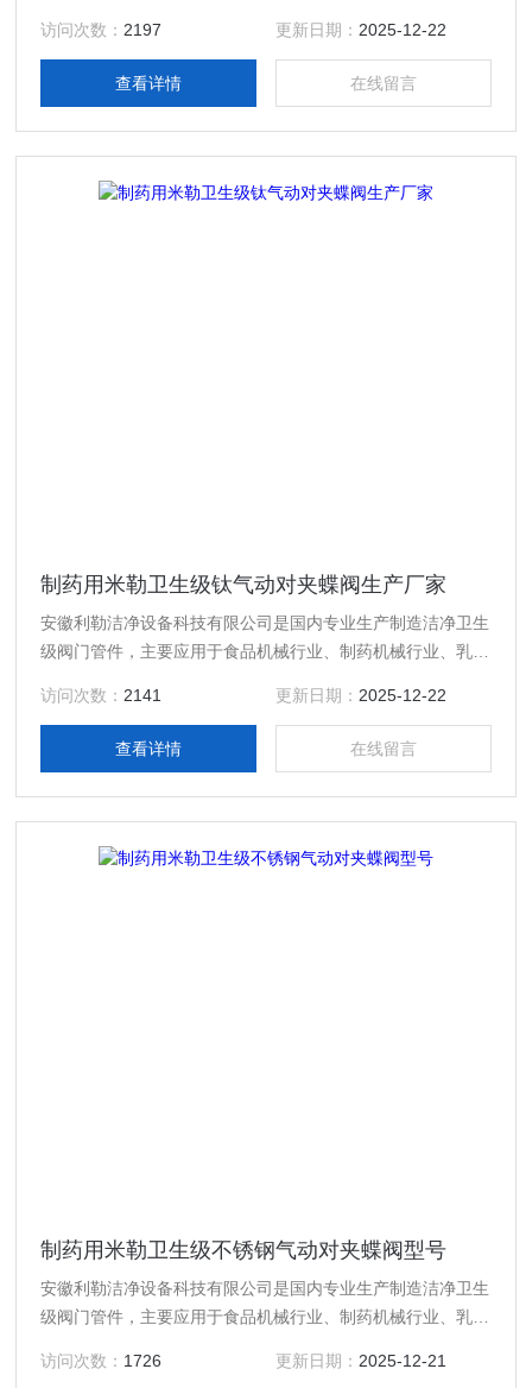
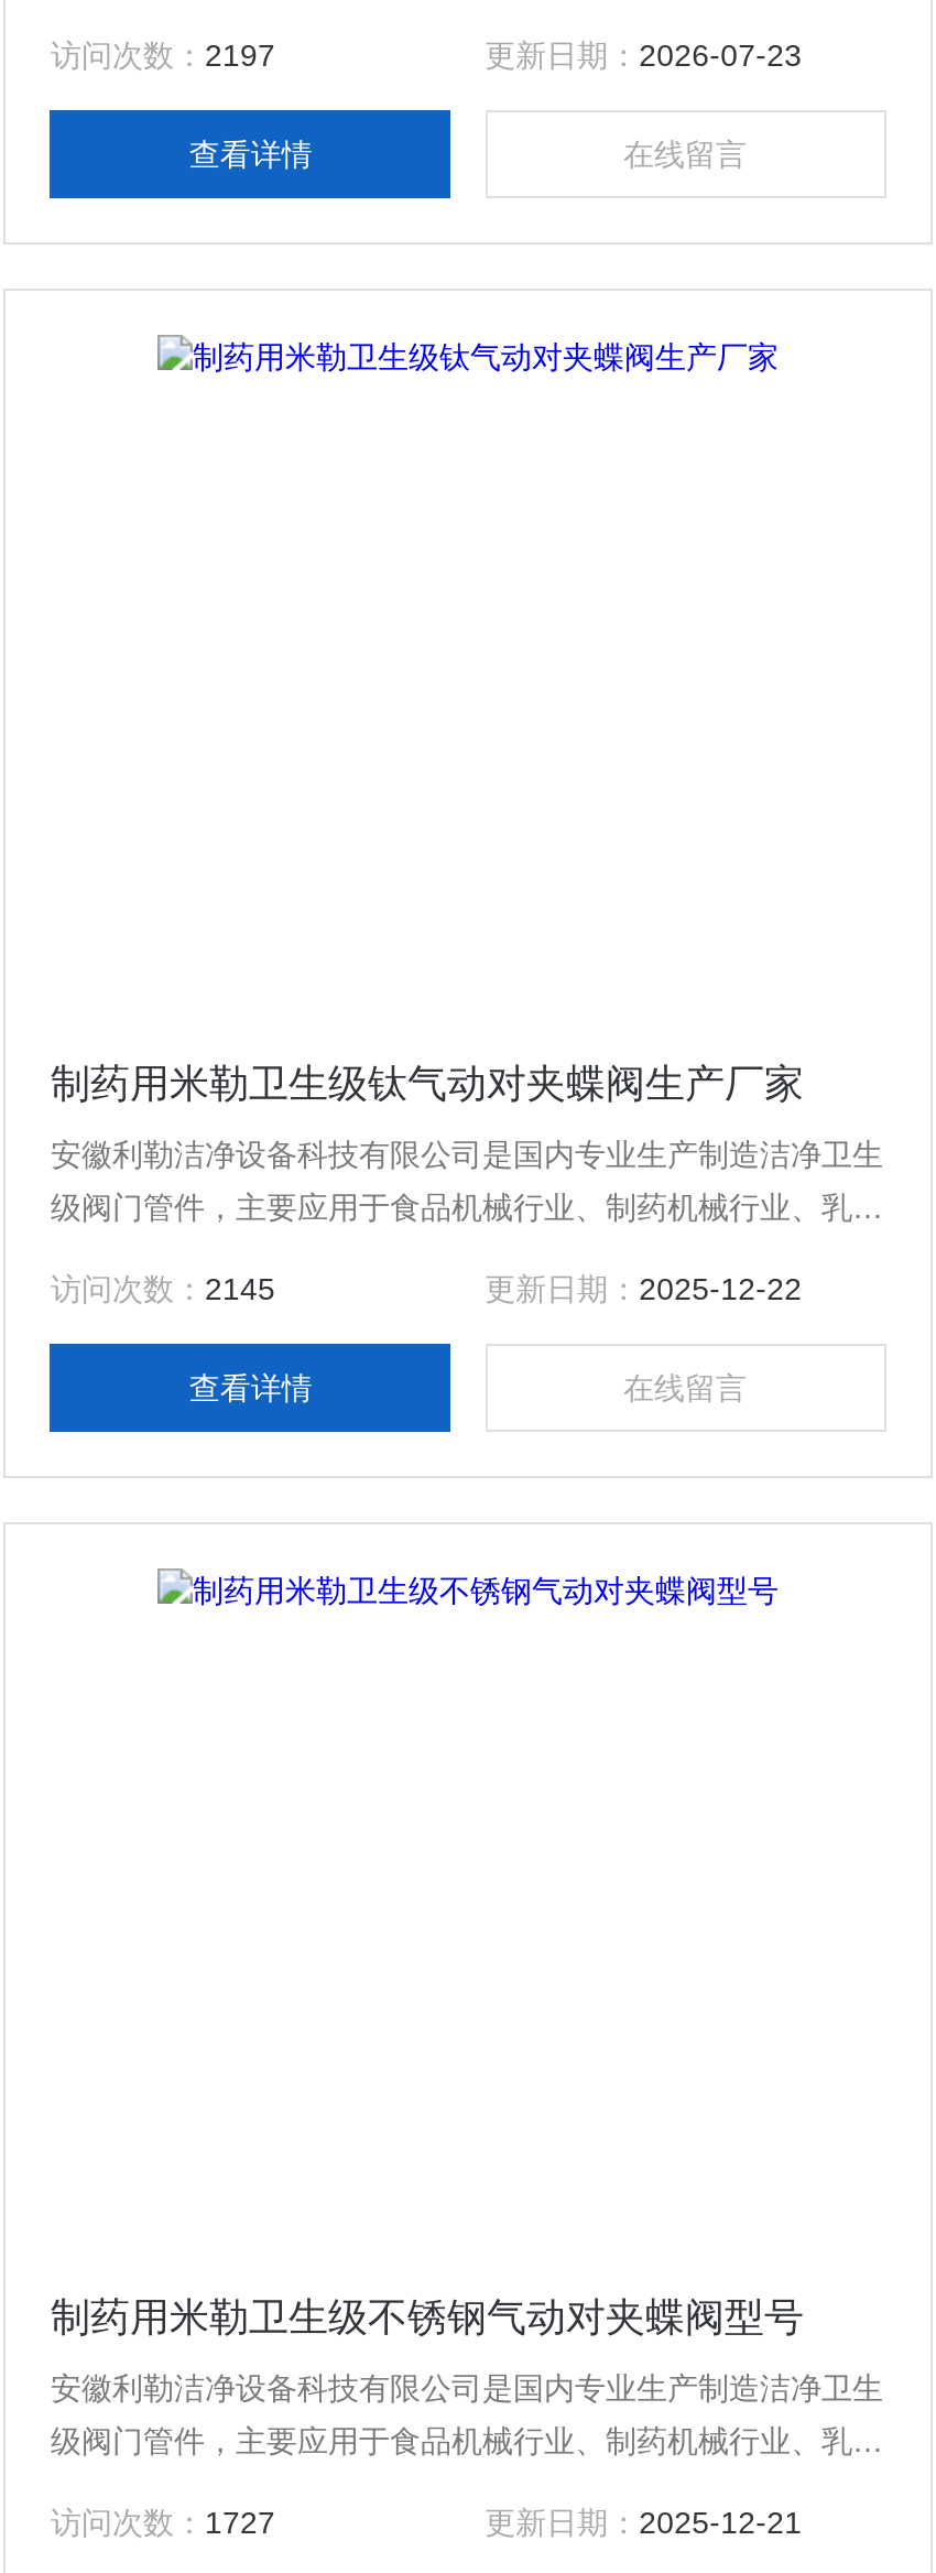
[275,20,446,39] 更新日期：2025-12-22 -> [485,37,802,73] 更新日期：2026-07-23
[41,686,162,705] 访问次数：2141 -> [50,1271,275,1306] 访问次数：2145
[41,1351,162,1370] 访问次数：1726 -> [50,2505,275,2540] 访问次数：1727

